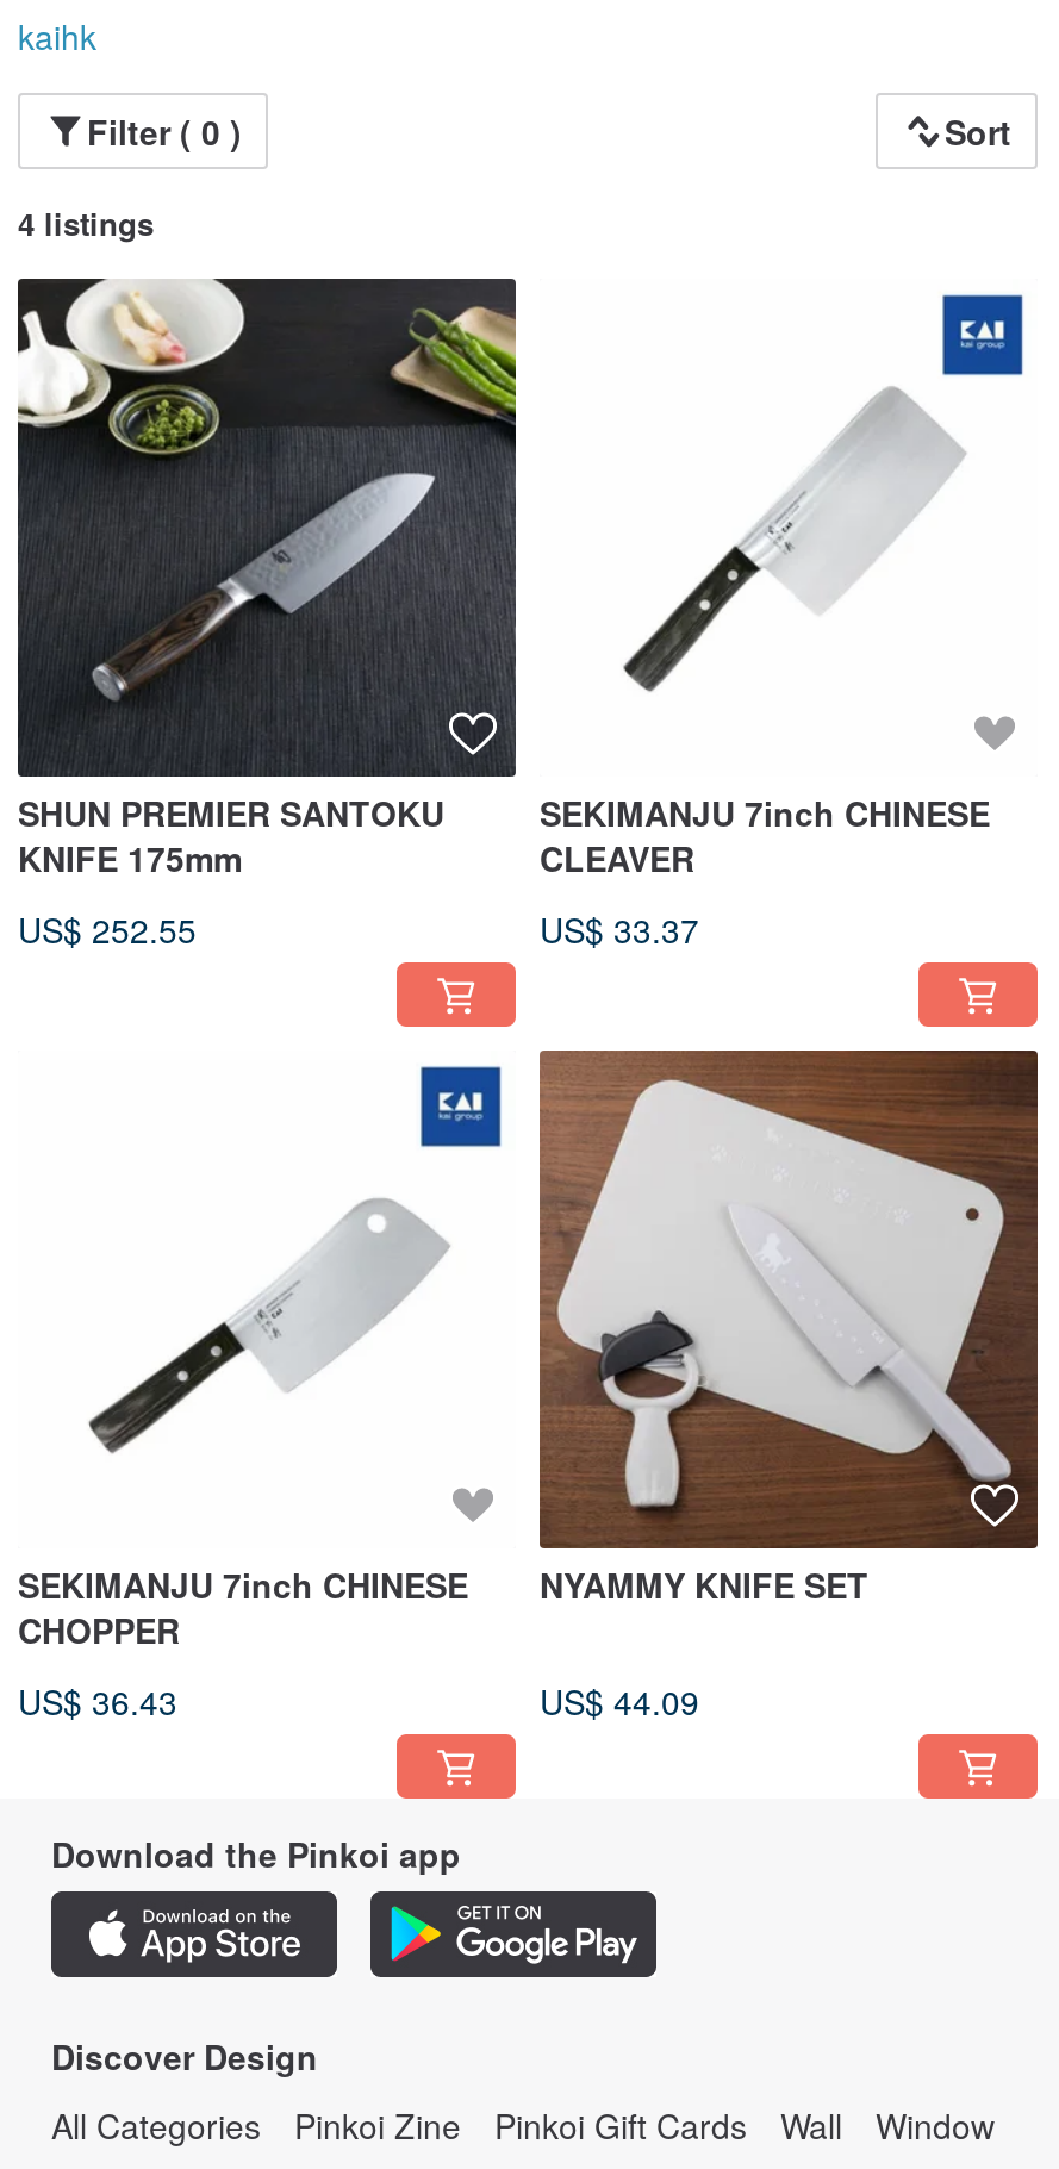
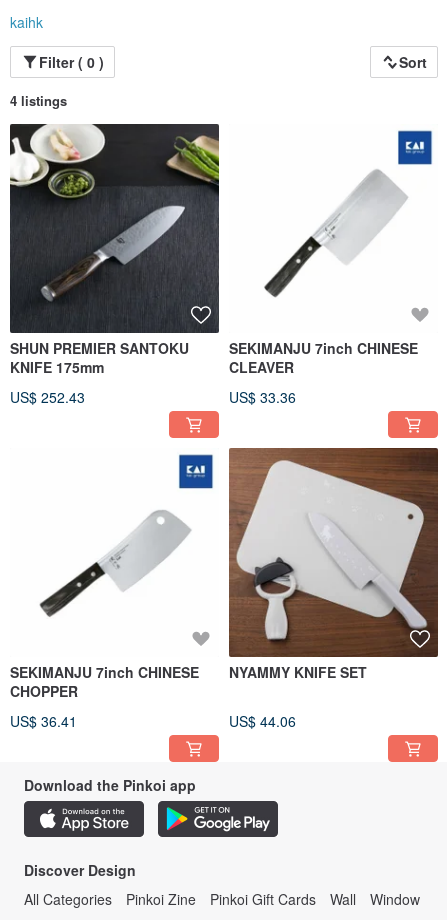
[18,906,197,954] US$ 252.55 -> [10,387,85,407] US$ 252.43
[540,906,699,954] US$ 33.37 -> [229,387,296,407] US$ 33.36
[18,1678,177,1726] US$ 36.43 -> [10,711,77,731] US$ 36.41
[540,1678,699,1726] US$ 44.09 -> [229,711,296,731] US$ 44.06

